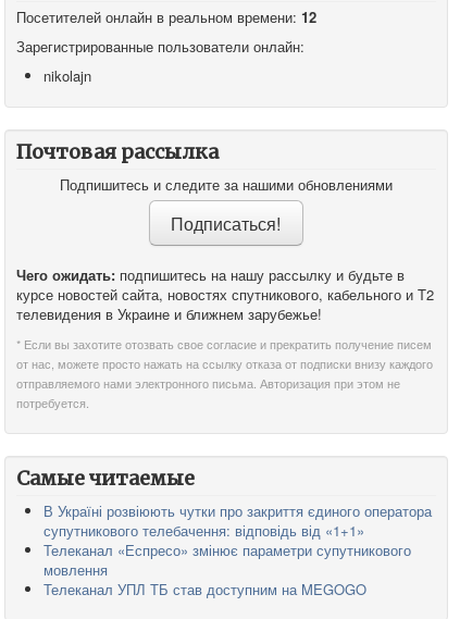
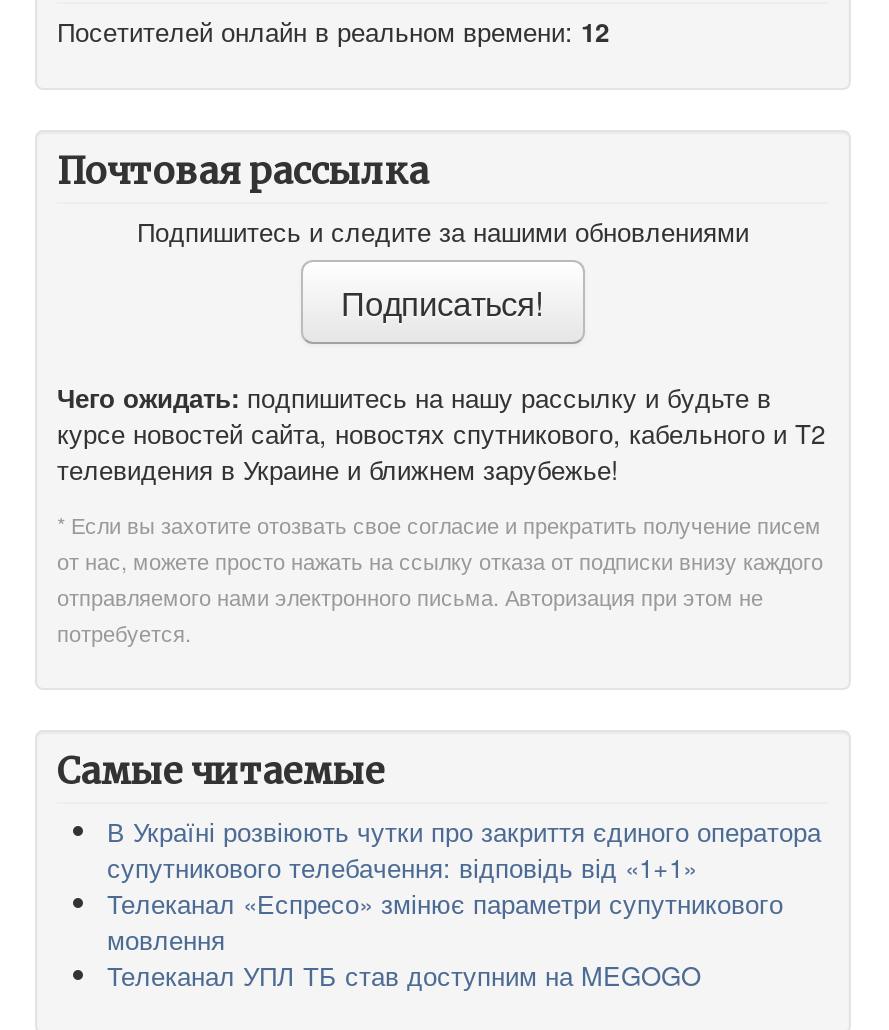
[16,36,304,86] Зарегистрированные пользователи онлайн: | nikolajn -> none

